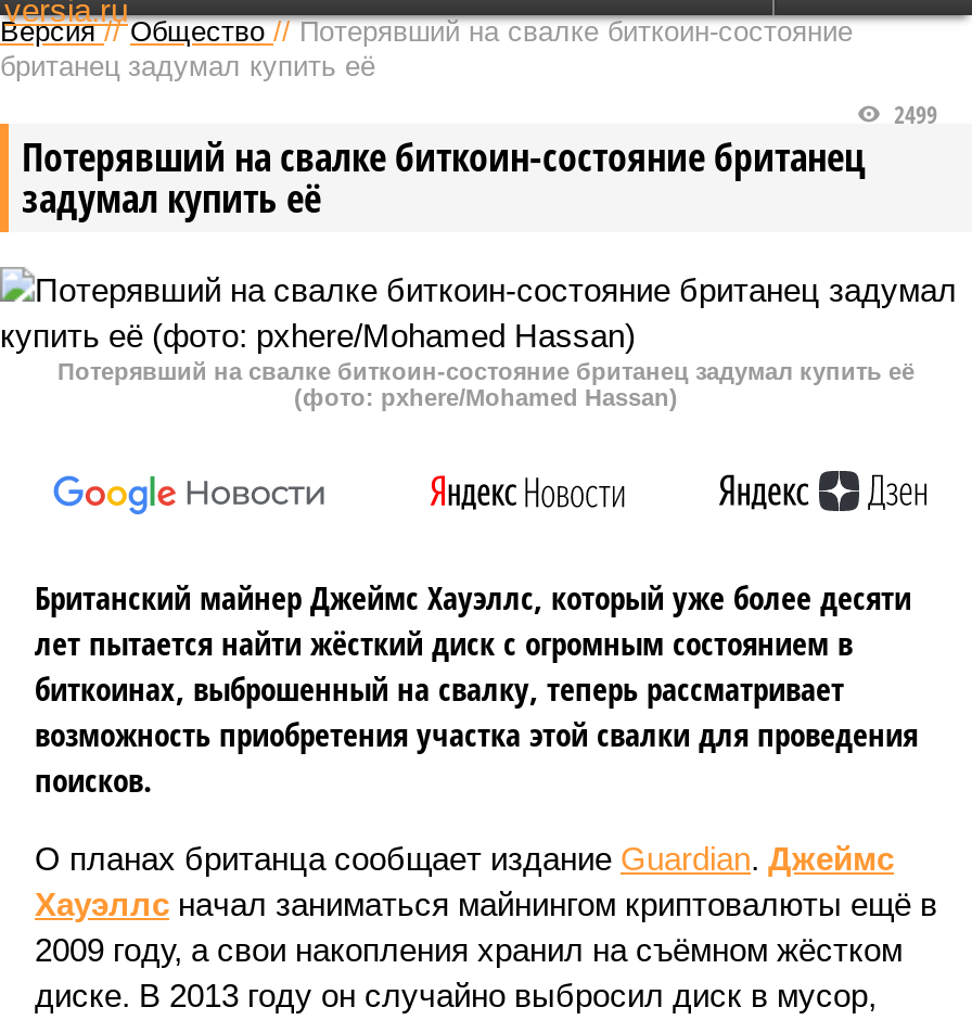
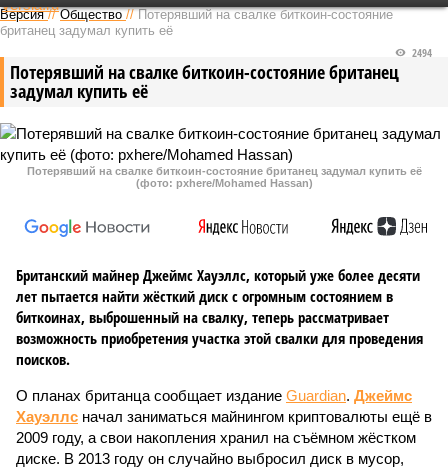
[887,98,937,130] 2499 -> [409,45,432,60] 2494

